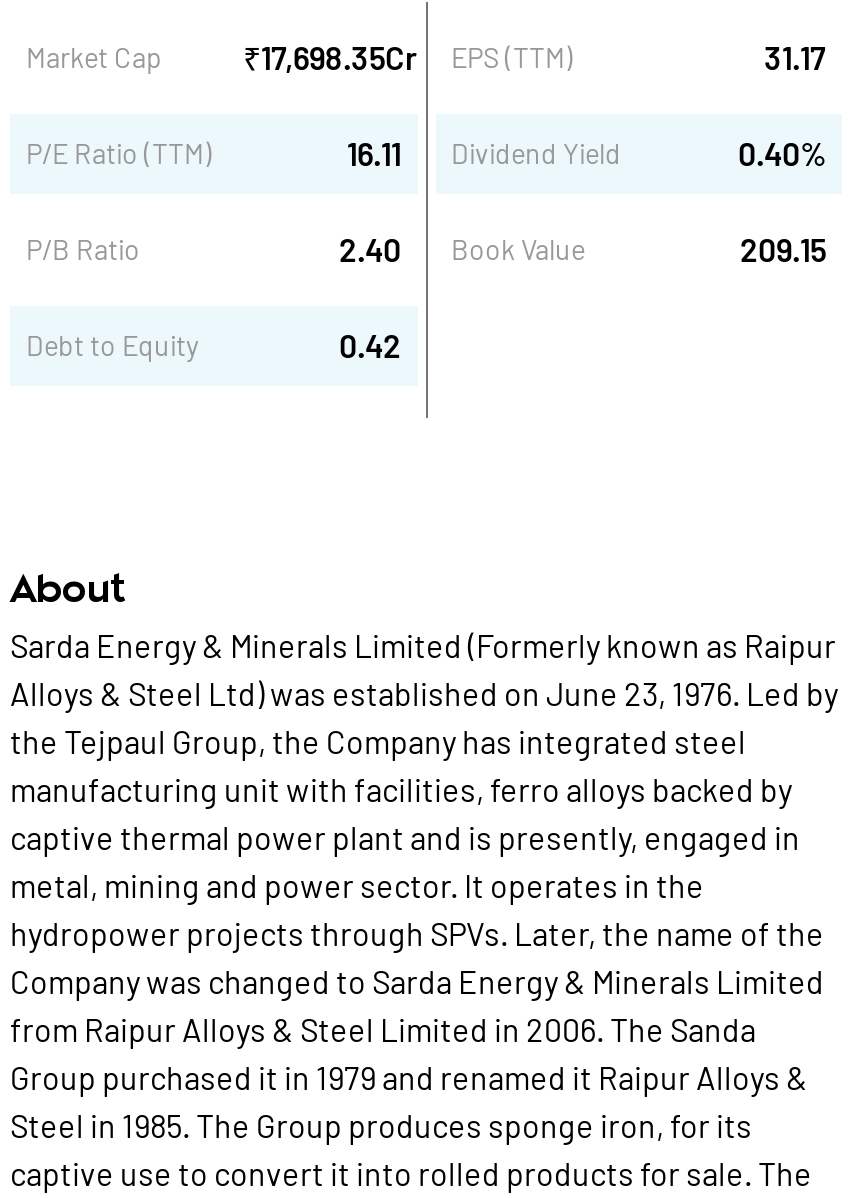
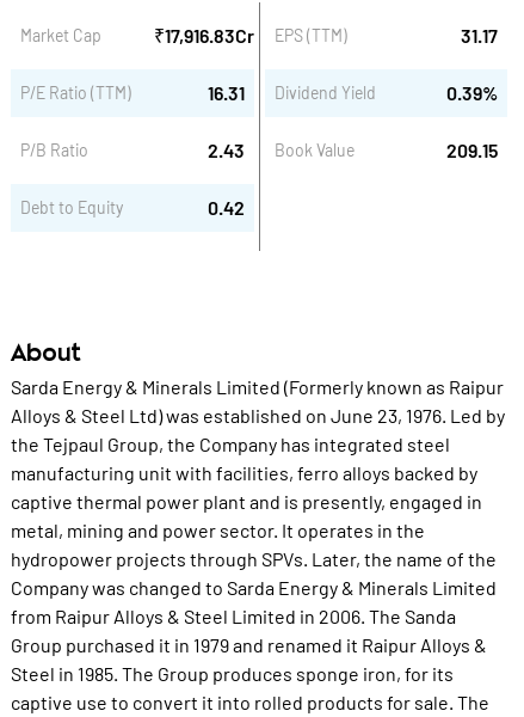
[243,38,573,76] ₹17,698.35Cr EPS (TTM) -> [153,24,347,47] ₹17,916.83Cr EPS (TTM)
[347,134,621,172] 16.11 Dividend Yield -> [207,81,375,104] 16.31 Dividend Yield
[738,134,826,172] 0.40% -> [446,81,498,104] 0.39%
[339,230,585,268] 2.40 Book Value -> [207,139,354,161] 2.43 Book Value

